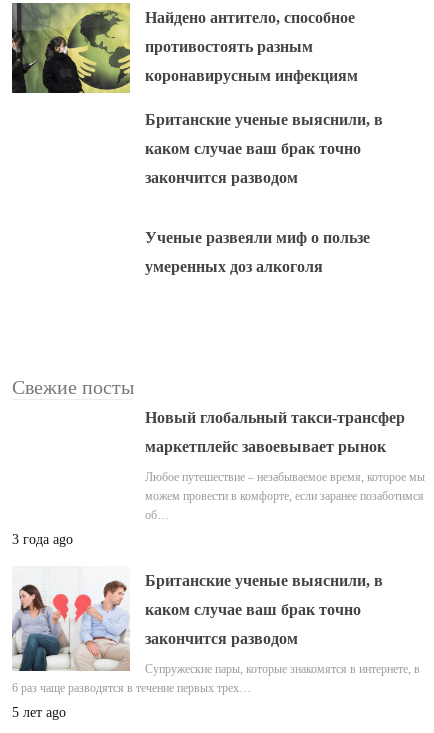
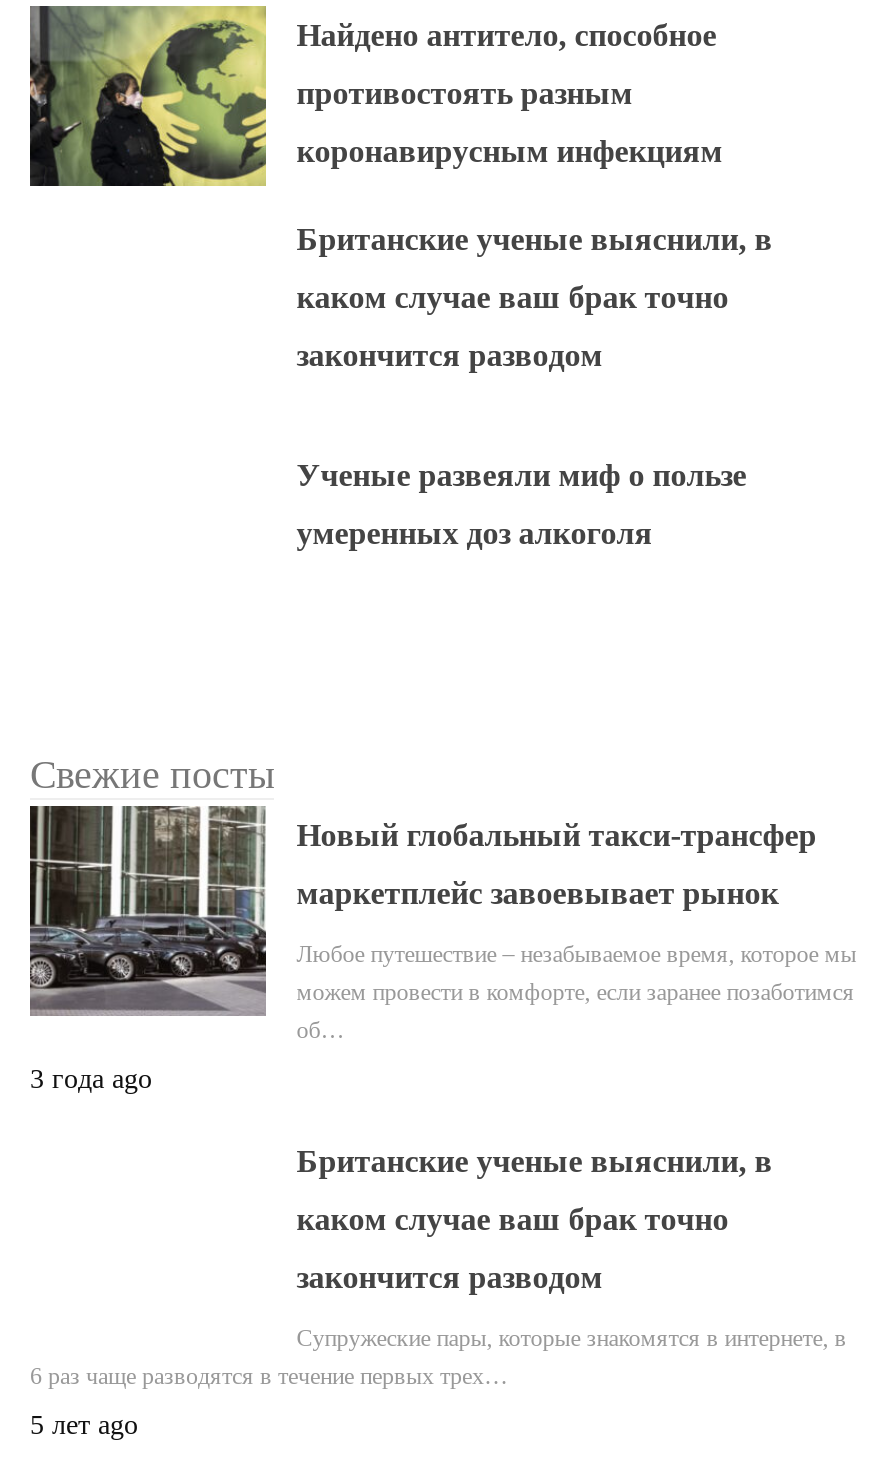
none -> [28,804,268,1018] [image]
[11,579,131,672] [image] -> none

